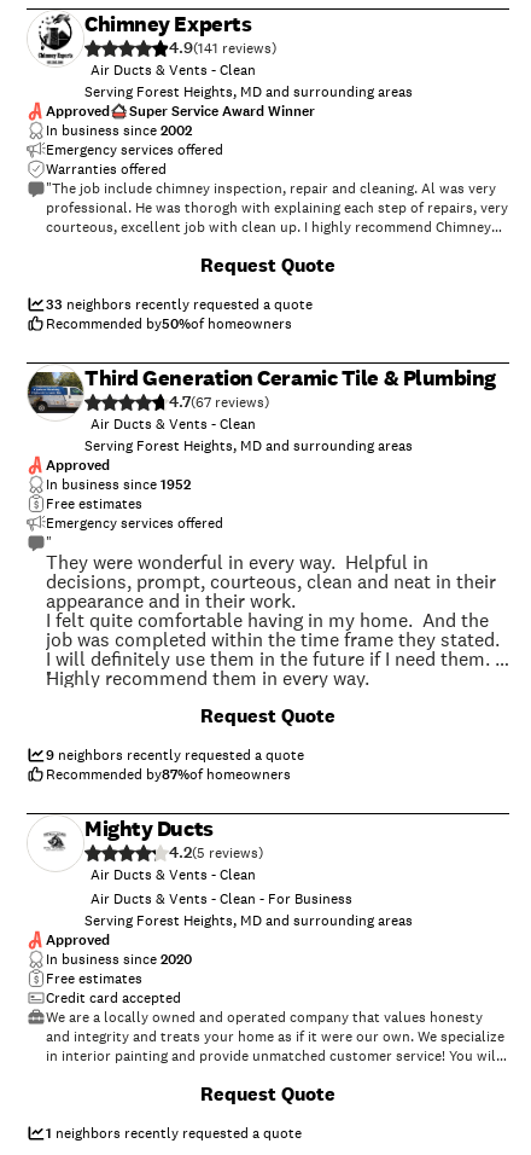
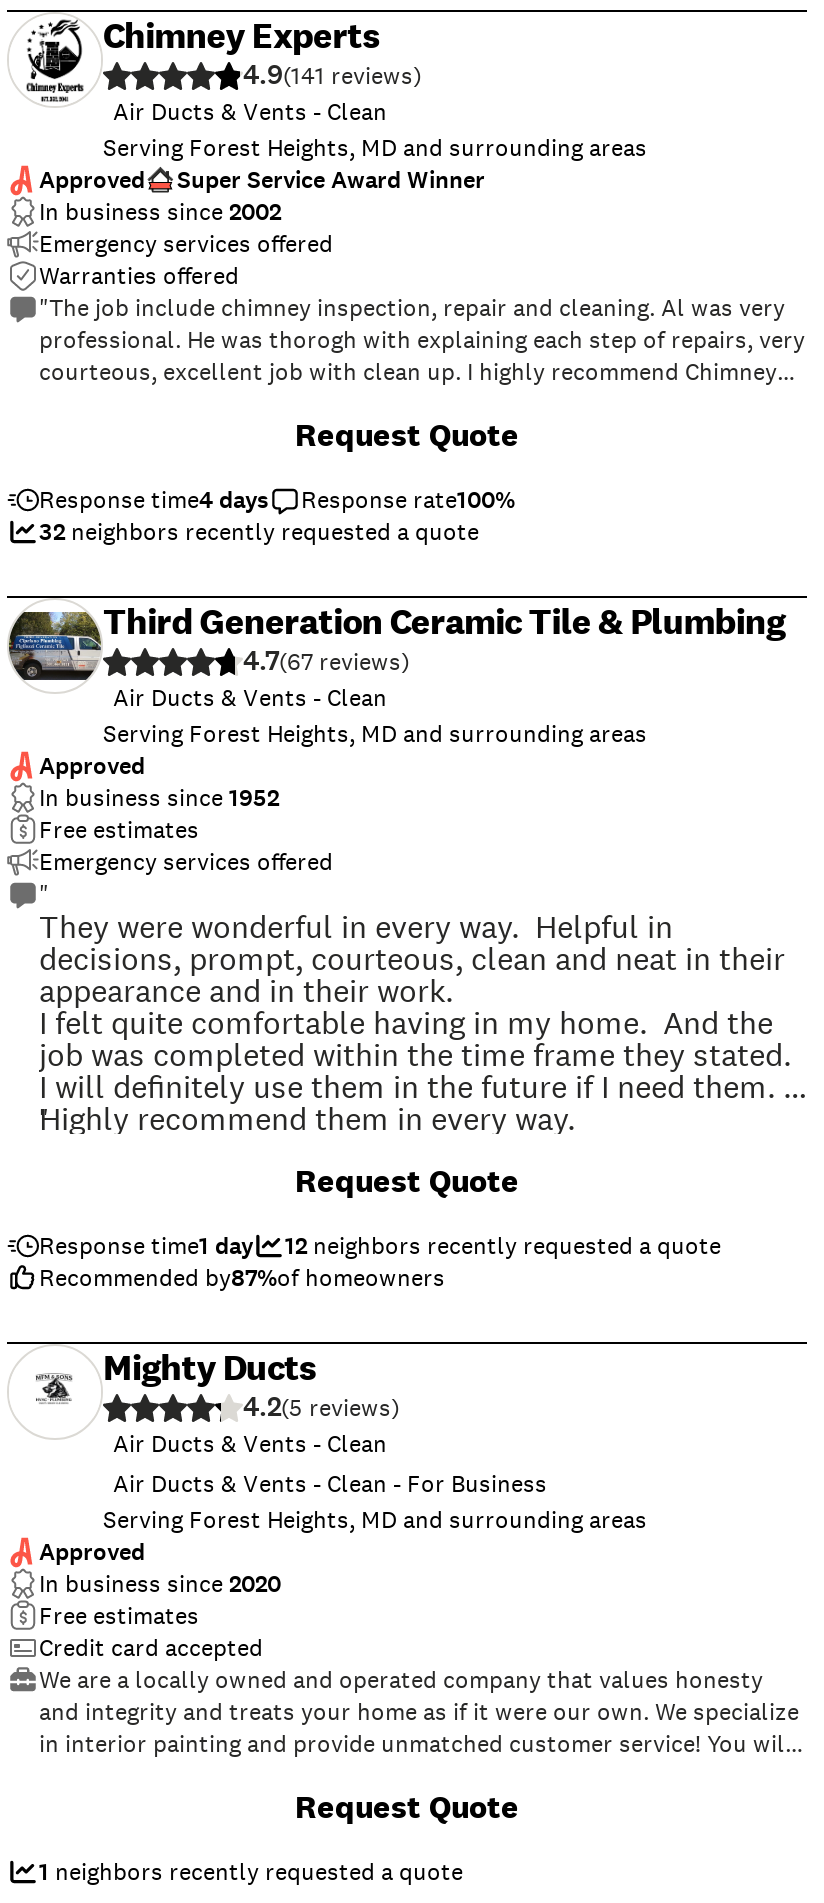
[46,295,313,333] 33 neighbors recently requested a quote | Recommended by50%of homeowners -> [39,484,515,548] Response time4 days | Response rate100% | 32 neighbors recently requested a quote
[46,745,304,765] 9 neighbors recently requested a quote -> [39,1230,721,1262] Response time 1 day | 12 neighbors recently requested a quote

